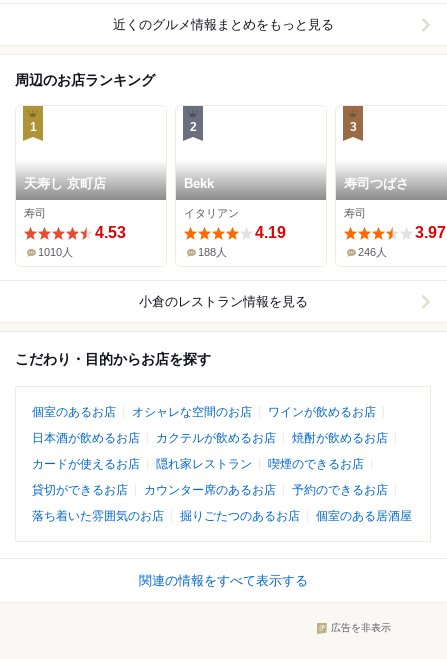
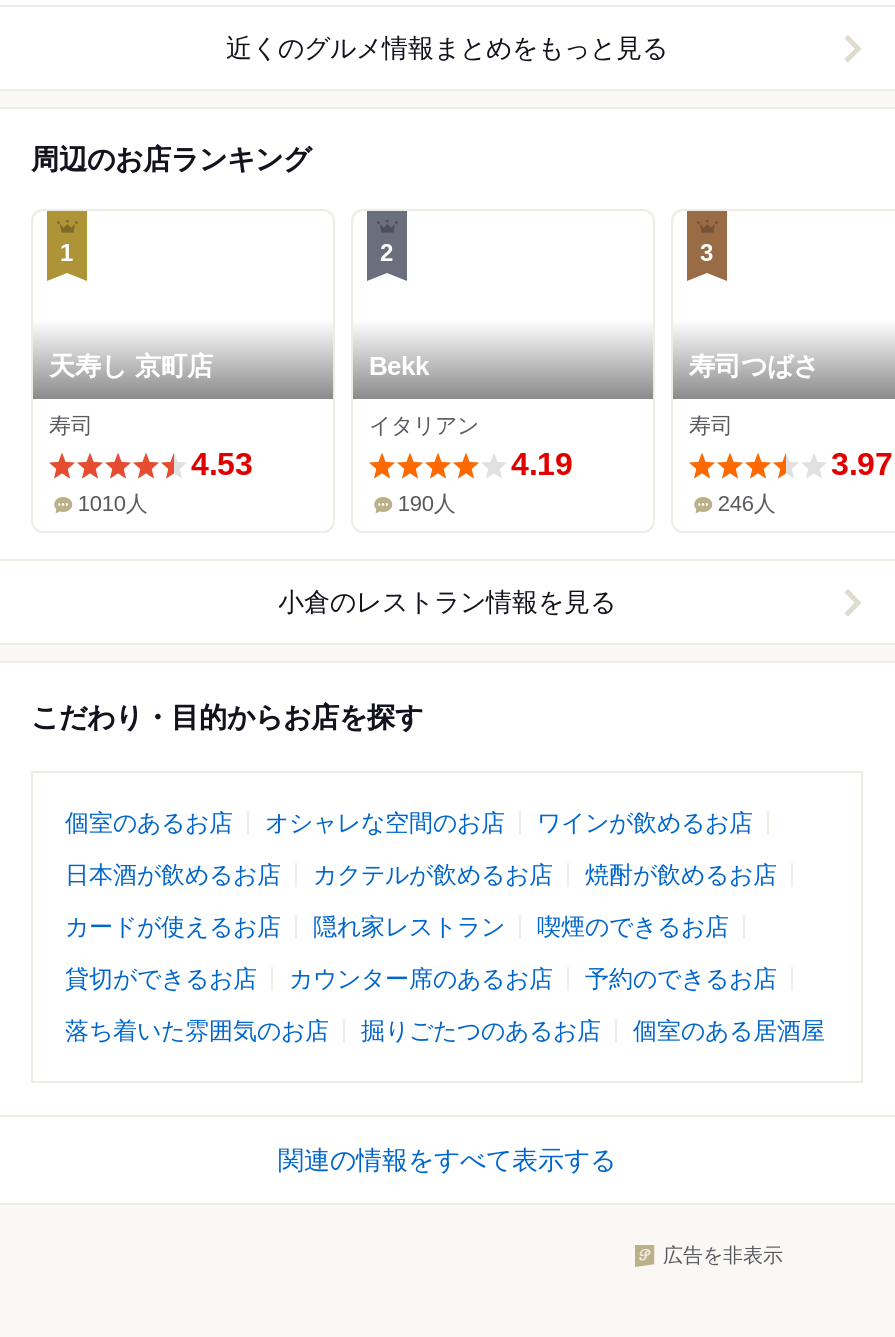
[198,246,227,258] 188人 -> [398,492,456,516] 190人

